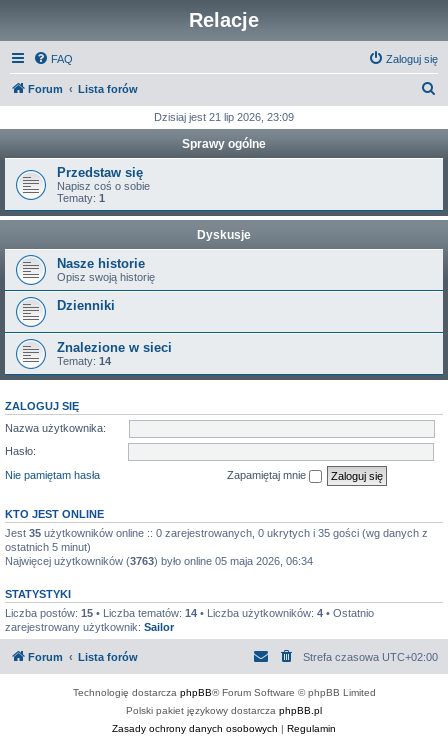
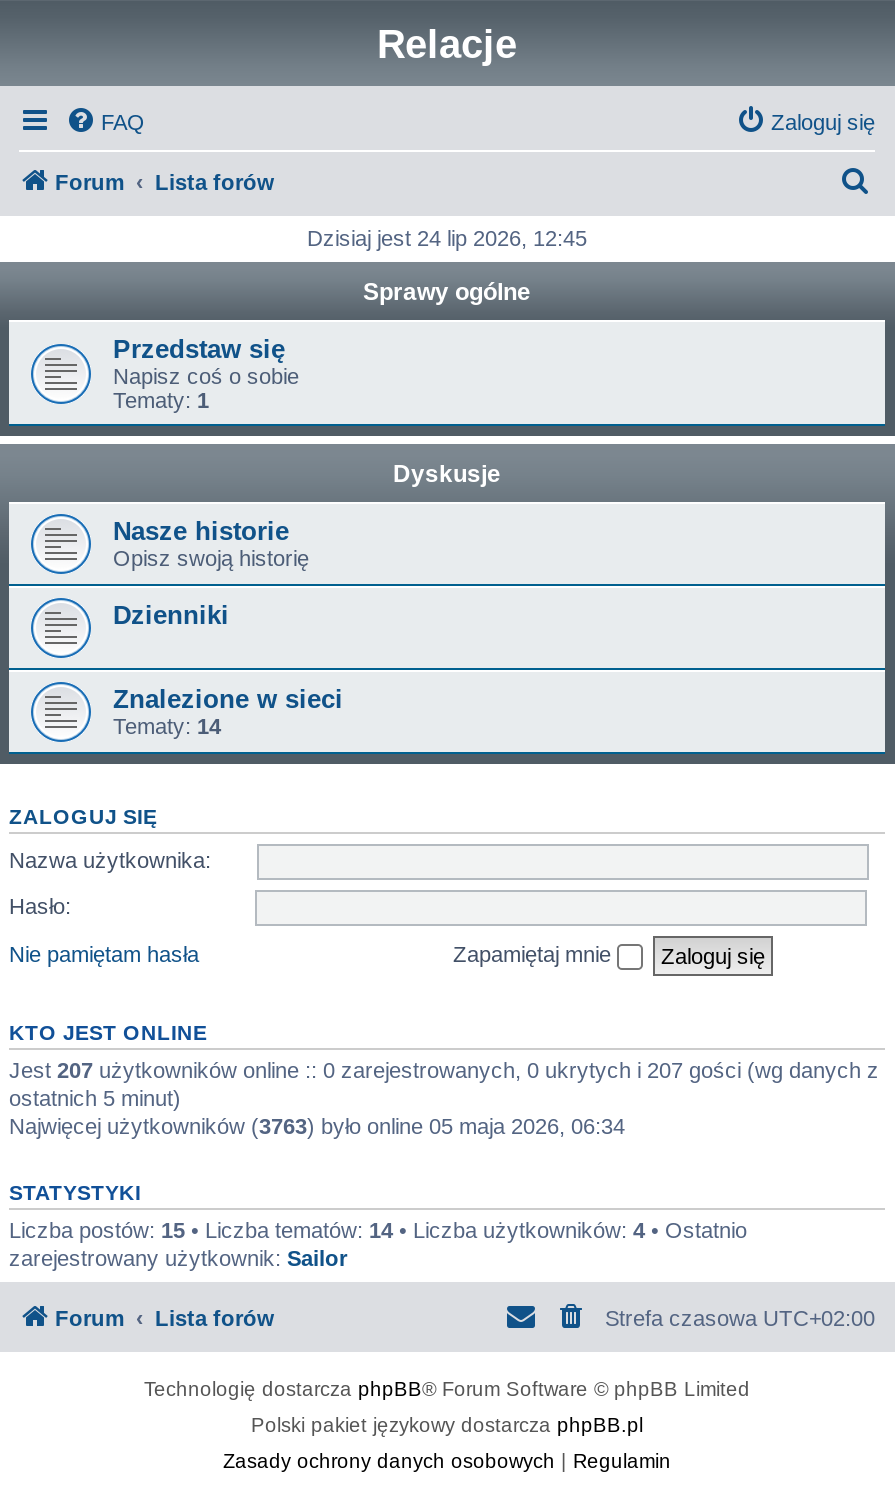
[154,111,294,123] Dzisiaj jest 21 lip 2026, 23:09 -> [307,226,587,250] Dzisiaj jest 24 lip 2026, 12:45
[5,526,428,538] Jest 35 użytkowników online :: 0 zarejestrowanych, 0 ukrytych i 35 gości (wg danych z -> [9,1057,879,1081] Jest 207 użytkowników online :: 0 zarejestrowanych, 0 ukrytych i 207 gości (wg danych z

